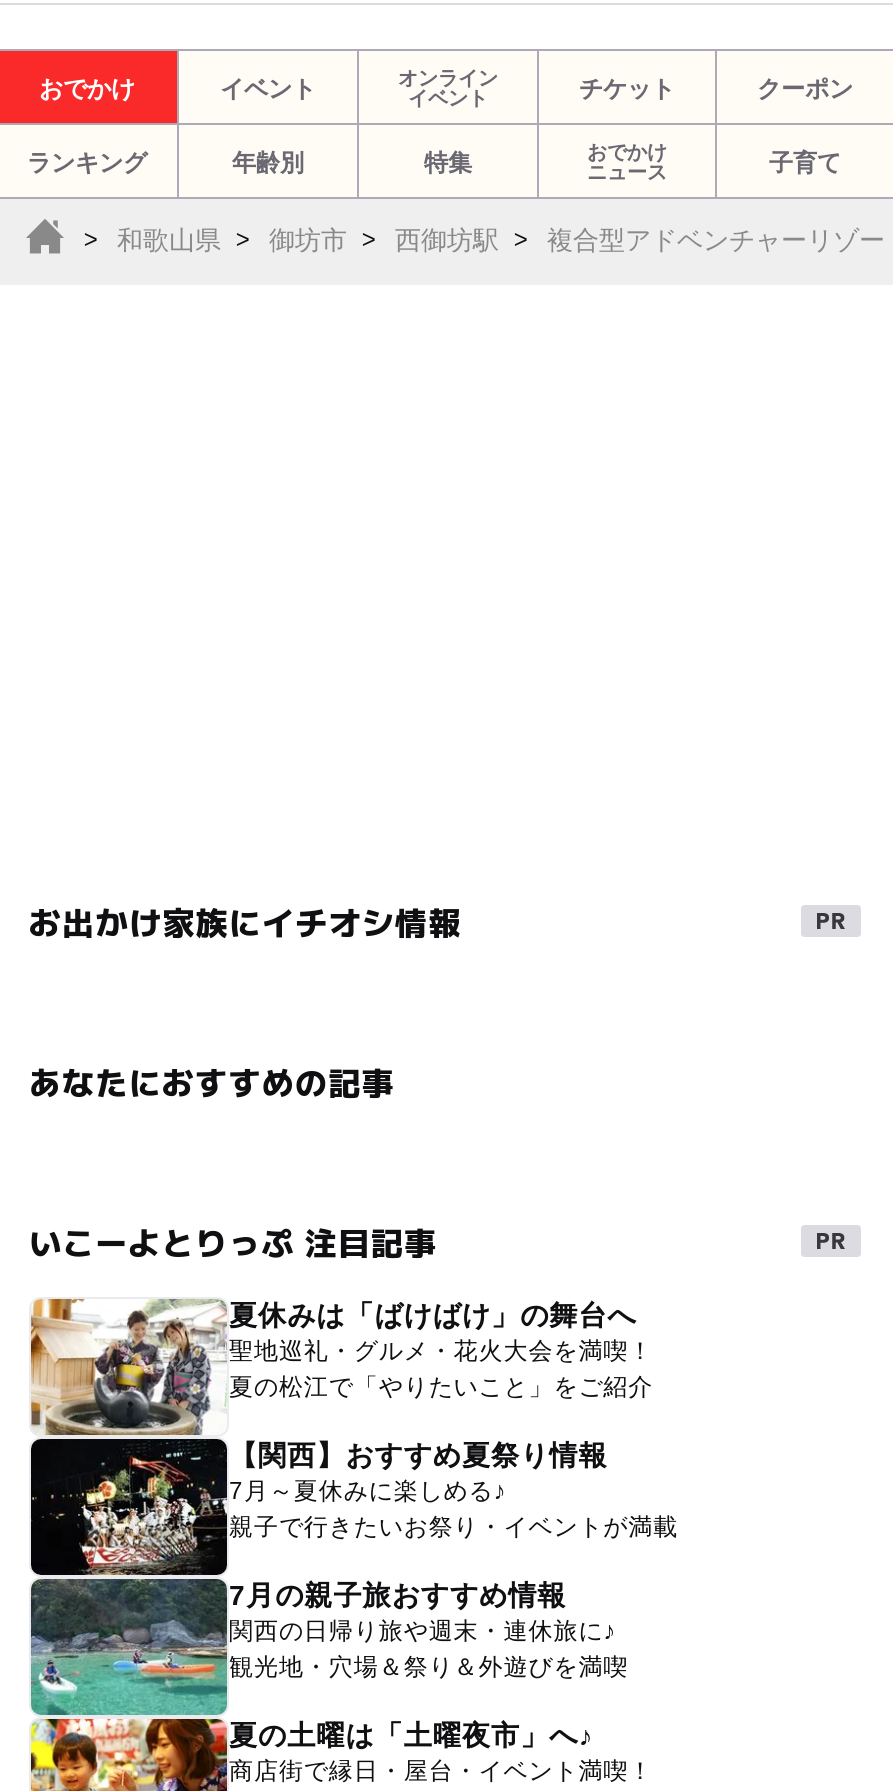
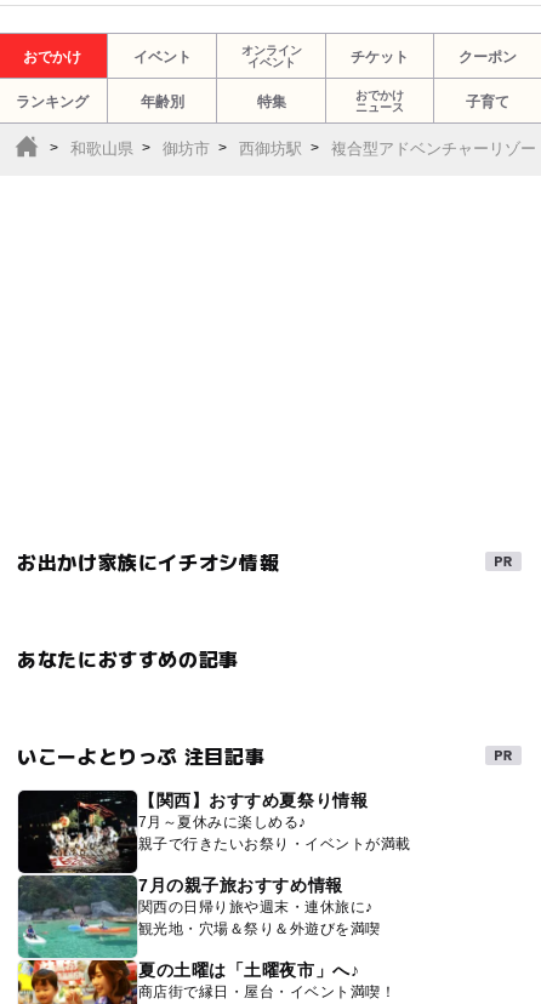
[29,1297,653,1437] [image] | 夏休みは「ばけばけ」の舞台へ | 聖地巡礼・グルメ・花火大会を満喫！ | 夏の松江で「やりたいこと」をご紹介 -> none

